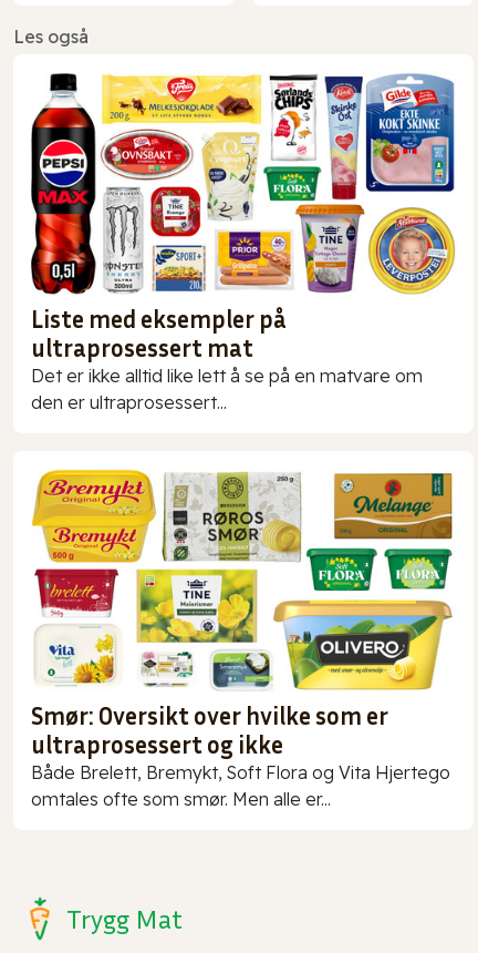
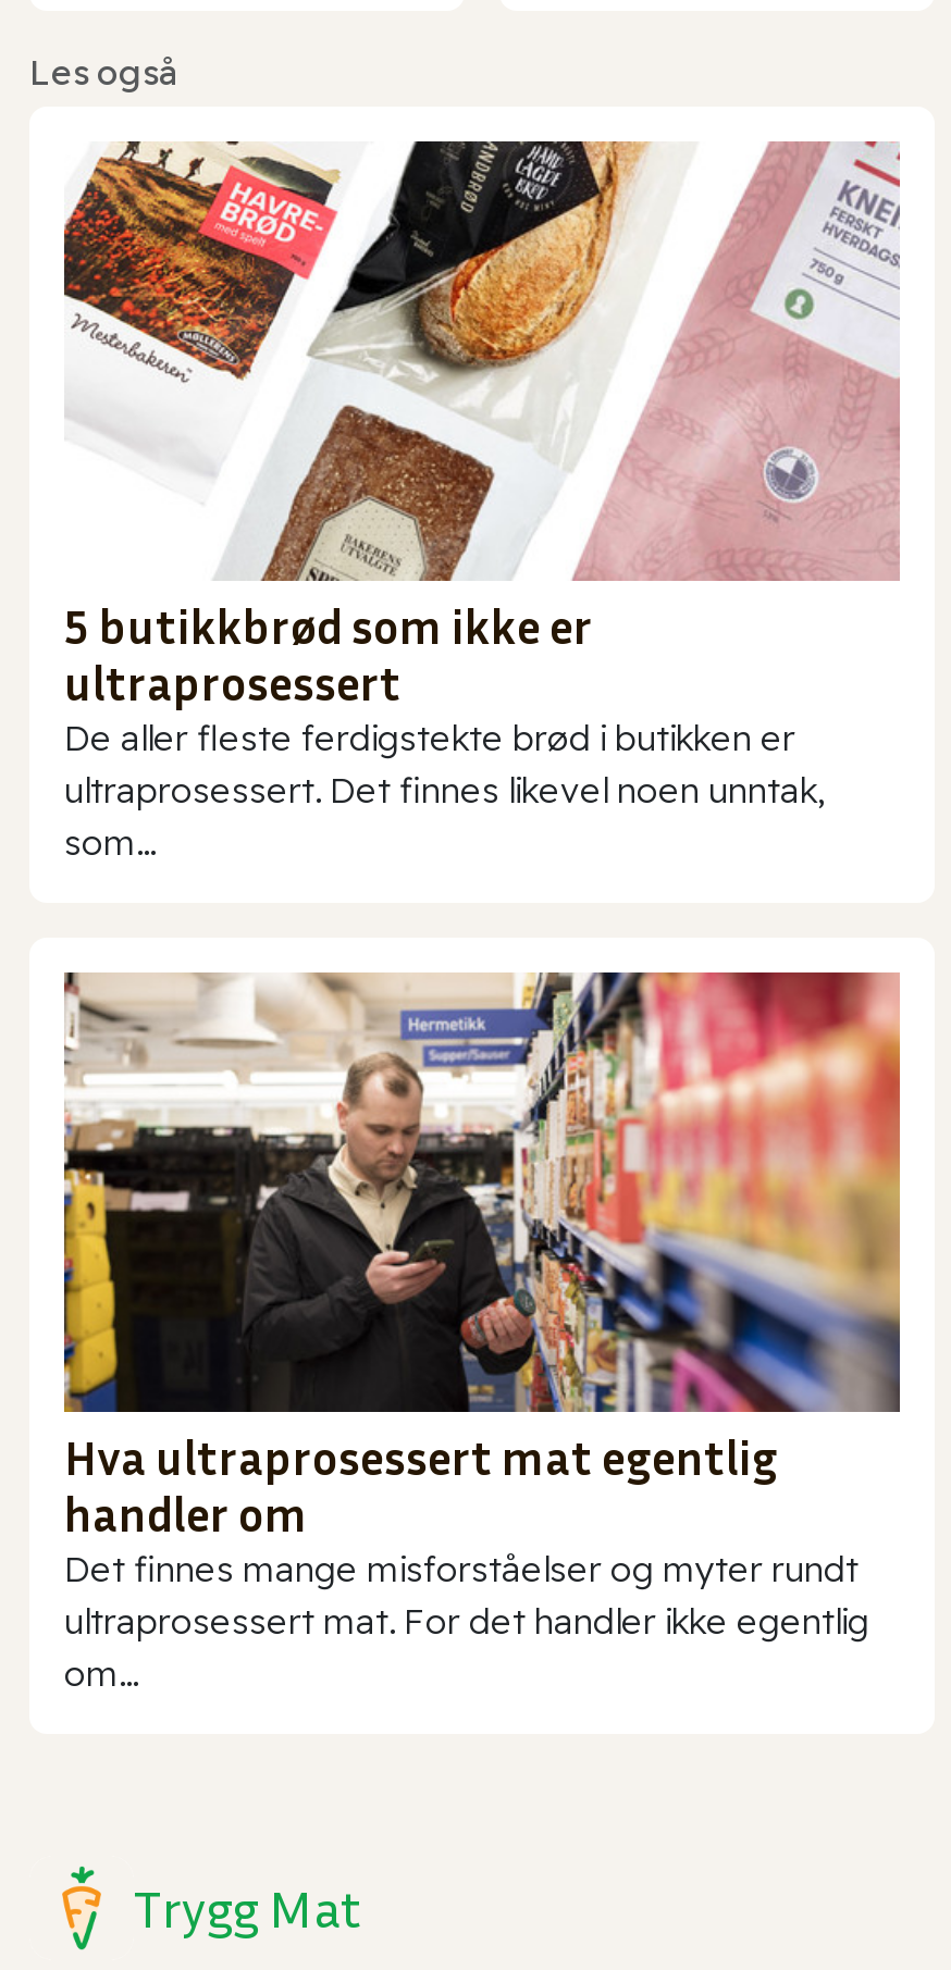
[30,72,456,413] [image] | Liste med eksempler på | ultraprosessert mat | Det er ikke alltid like lett å se på en matvare om | den er ultraprosessert... -> [62,139,902,864] [image] | 5 butikkbrød som ikke er | ultraprosessert | De aller fleste ferdigstekte brød i butikken er | ultraprosessert. Det finnes likevel noen unntak, | som...
[31,469,456,810] [image] | Smør: Oversikt over hvilke som er | ultraprosessert og ikke | Både Brelett, Bremykt, Soft Flora og Vita Hjertego | omtales ofte som smør. Men alle er... -> [62,970,902,1694] [image] | Hva ultraprosessert mat egentlig | handler om | Det finnes mange misforståelser og myter rundt | ultraprosessert mat. For det handler ikke egentlig | om...

